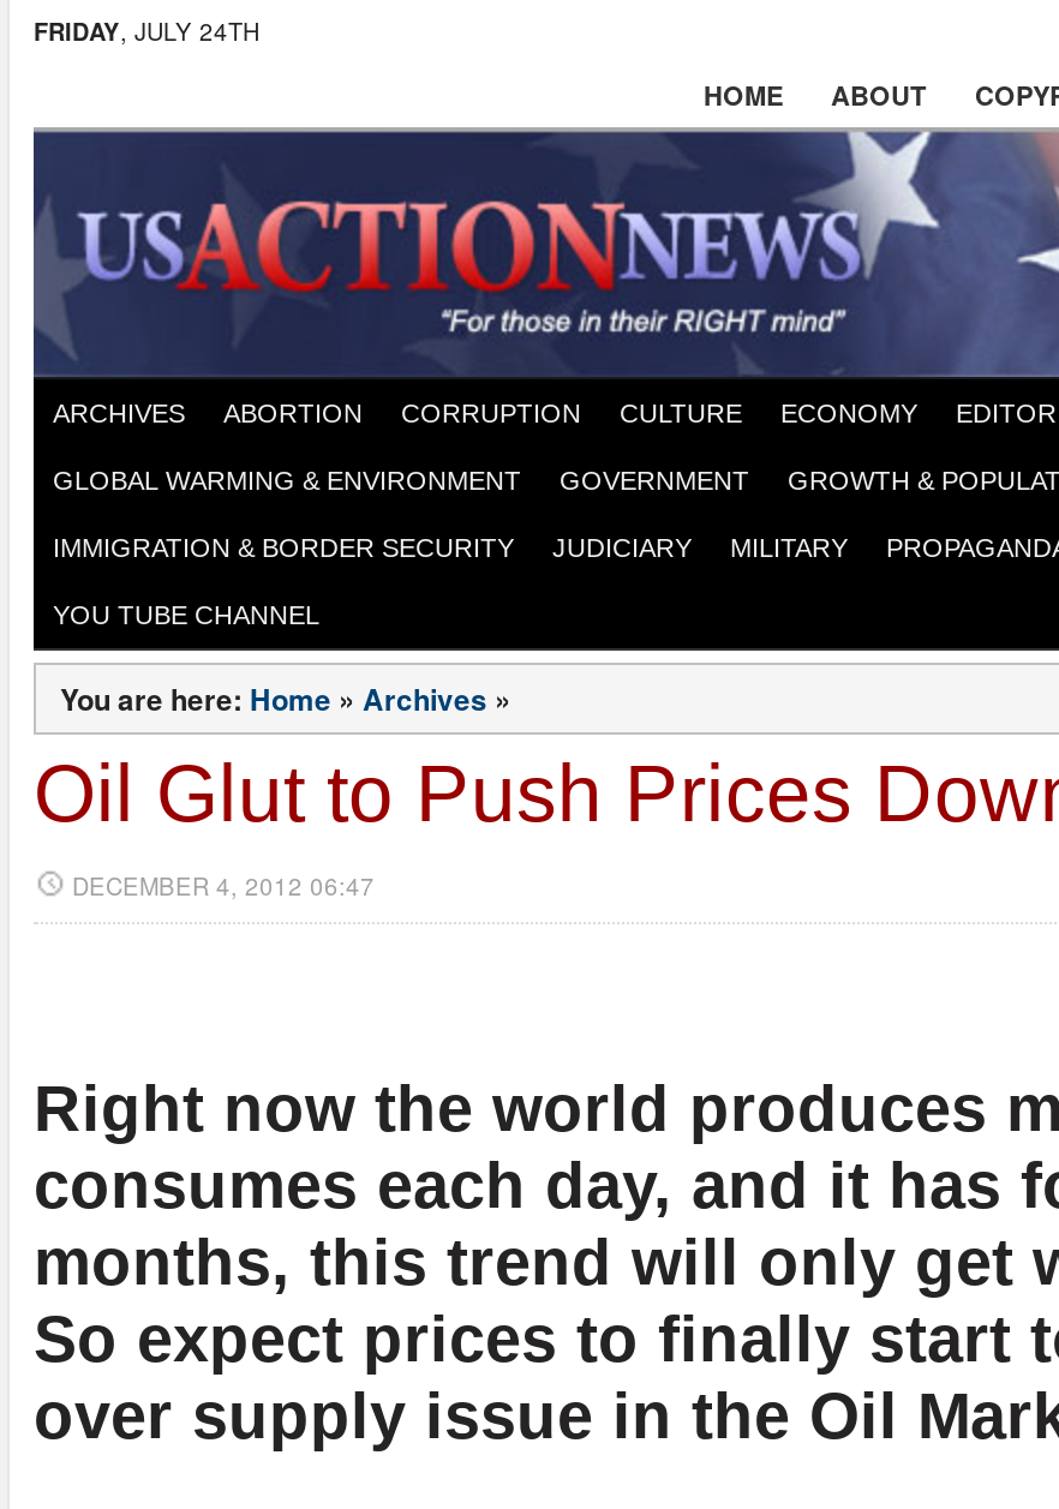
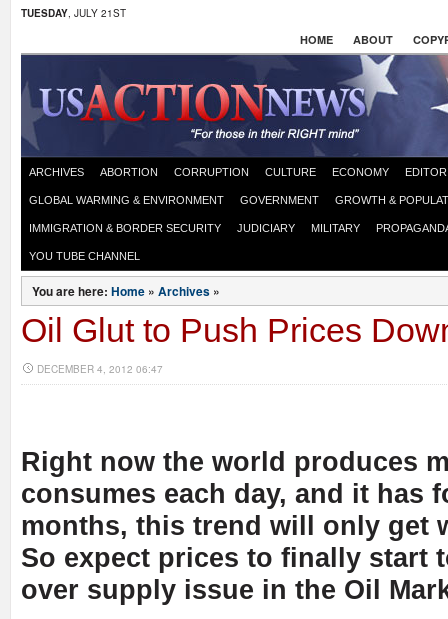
[34,14,259,48] FRIDAY, JULY 24TH -> [21,6,126,20] TUESDAY, JULY 21ST

